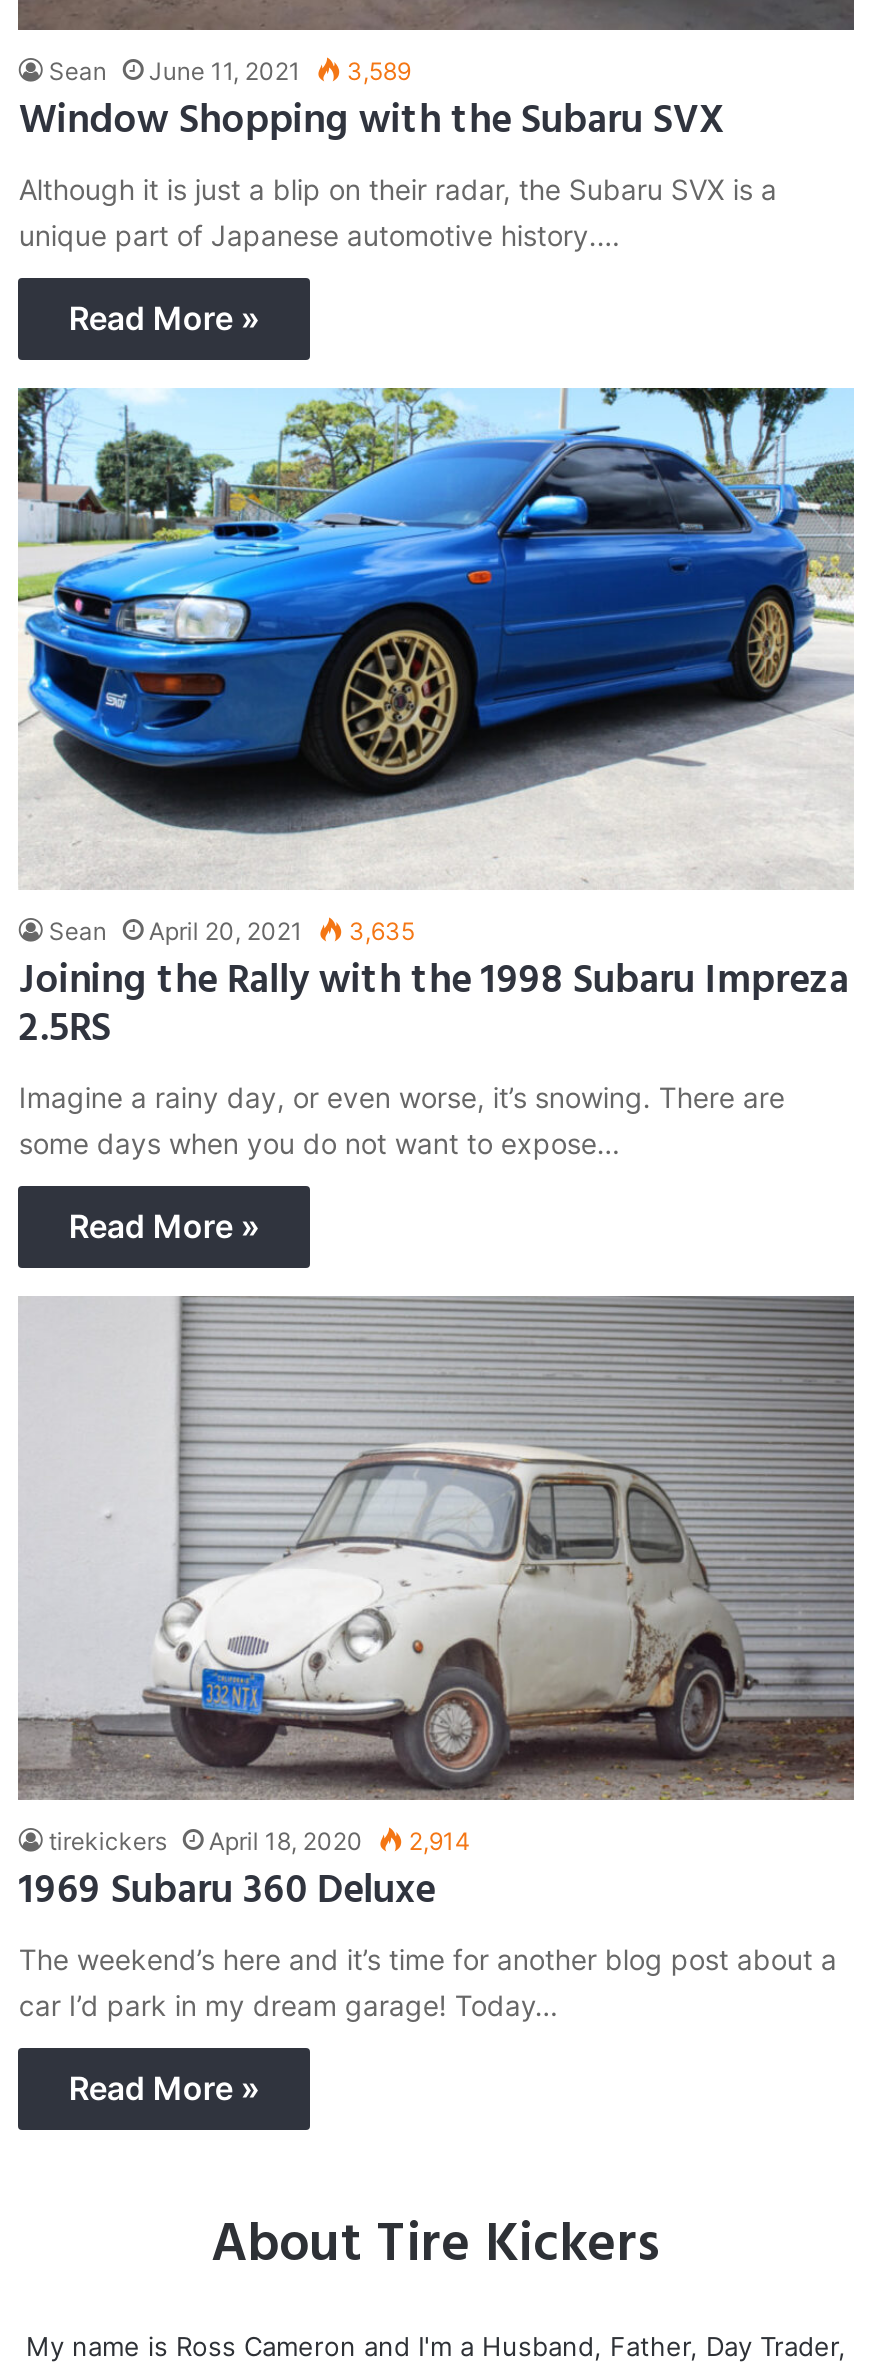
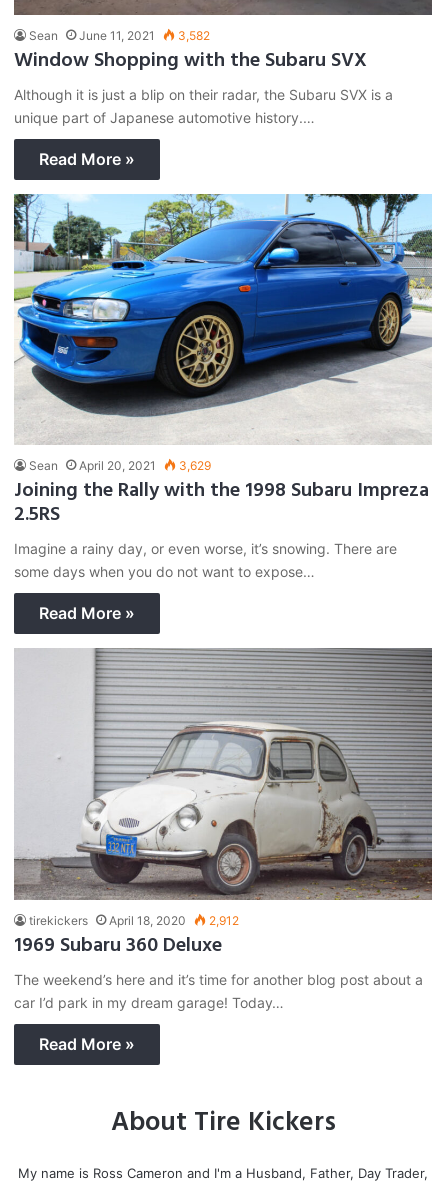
[49,56,411,86] Sean June 11, 2021 3,589 -> [29,28,210,43] Sean June 11, 2021 3,582
[49,917,415,947] Sean April 20, 2021 3,635 -> [29,458,211,473] Sean April 20, 2021 3,629
[49,1826,471,1856] tirekickers April 18, 2020 2,914 -> [29,913,239,928] tirekickers April 18, 2020 2,912

